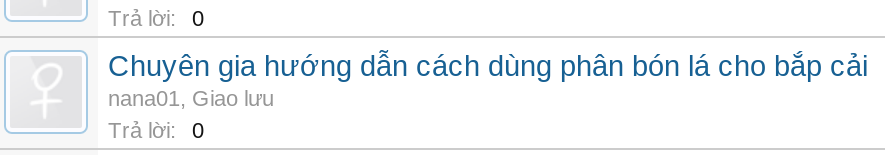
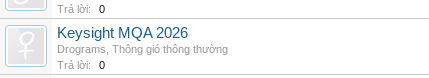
[108,50,868,110] Chuyên gia hướng dẫn cách dùng phân bón lá cho bắp cải | nana01, Giao lưu -> [57,25,228,55] Keysight MQA 2026 | Drograms, Thông gió thông thường

